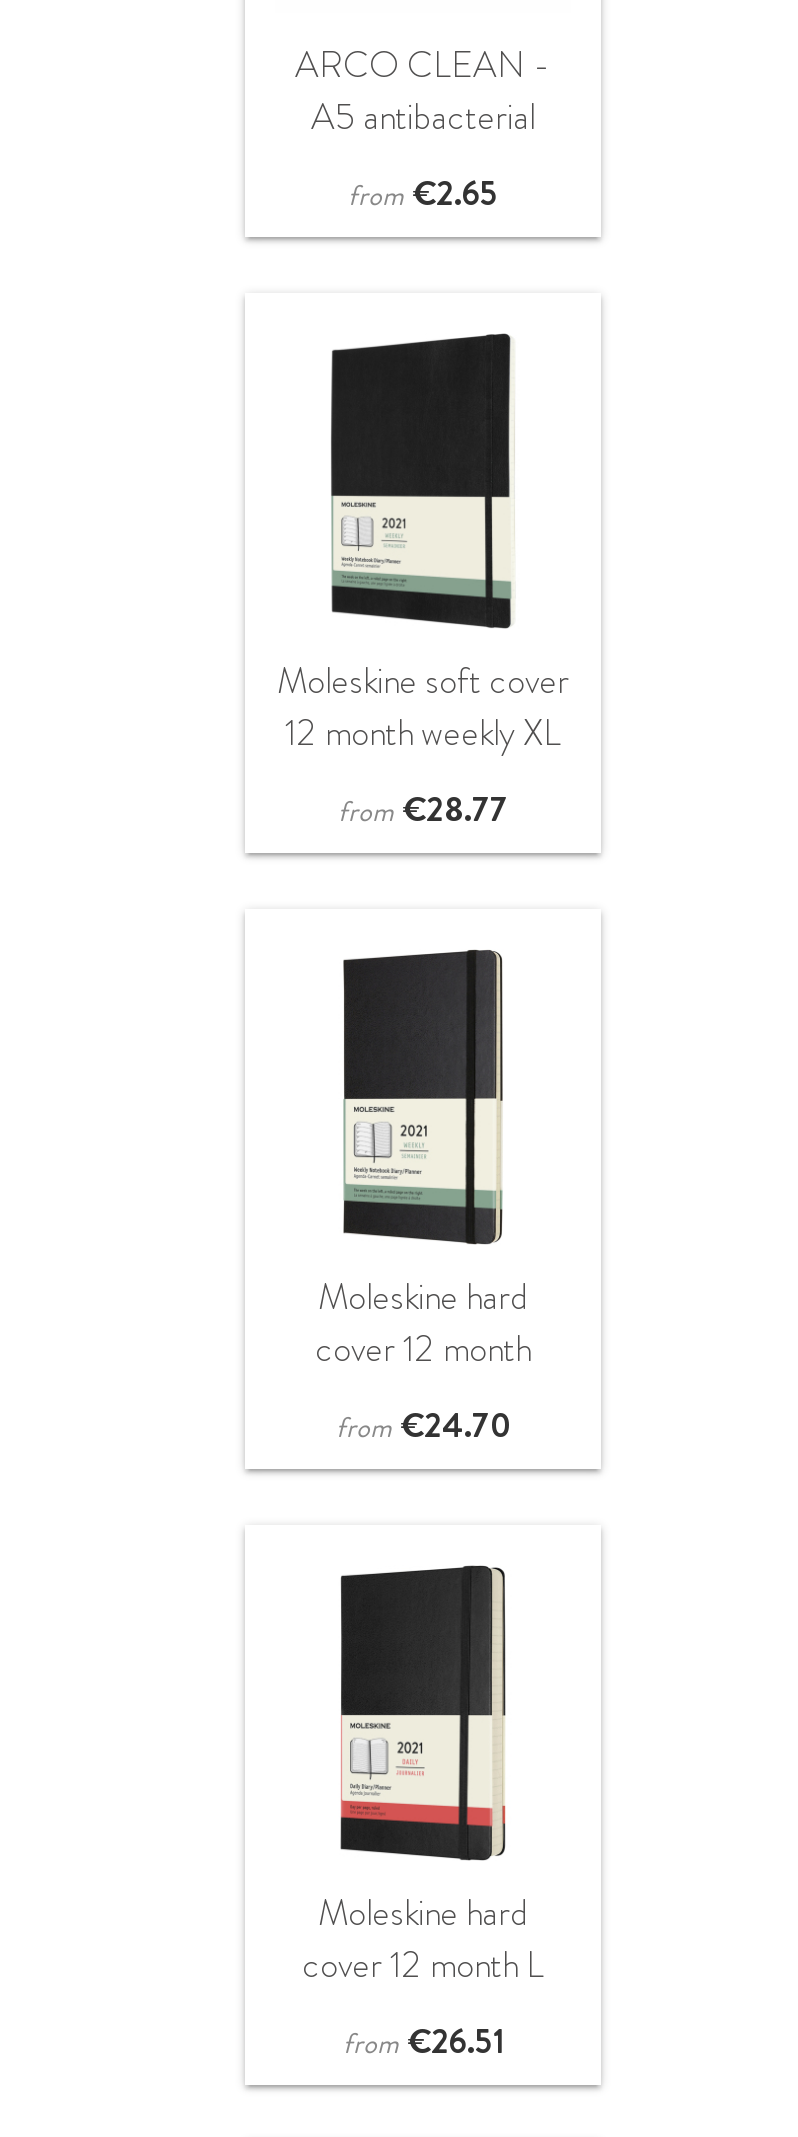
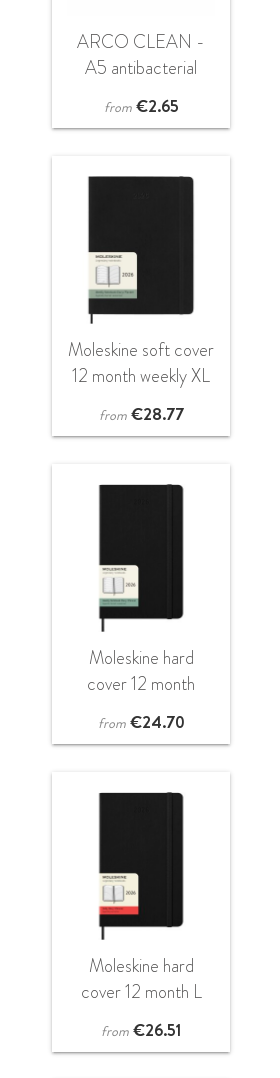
[317,333,529,631] [image] -> [87,175,195,325] [image]
[339,949,507,1247] [image] -> [98,484,184,633] [image]
[339,1565,507,1863] [image] -> [98,792,184,941] [image]

